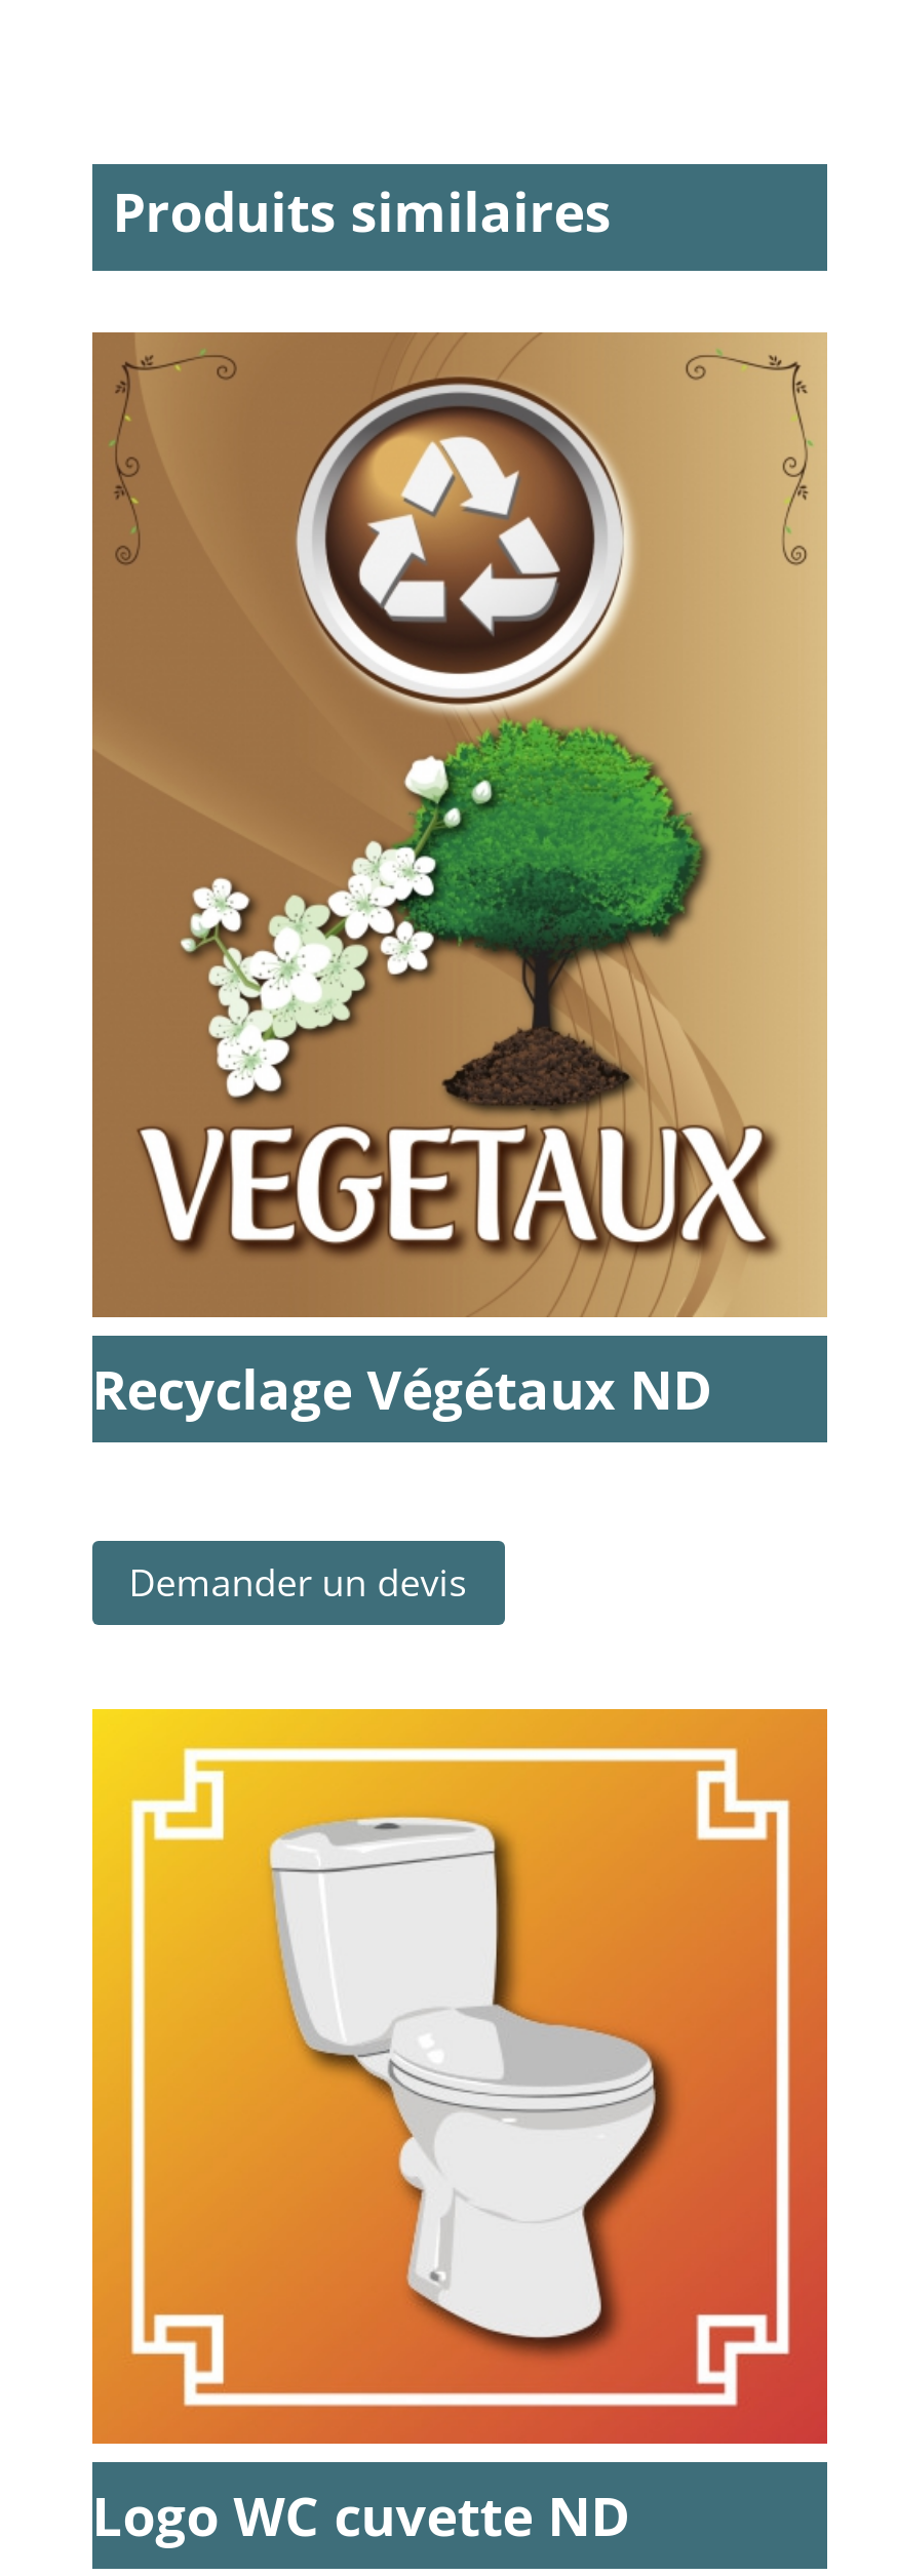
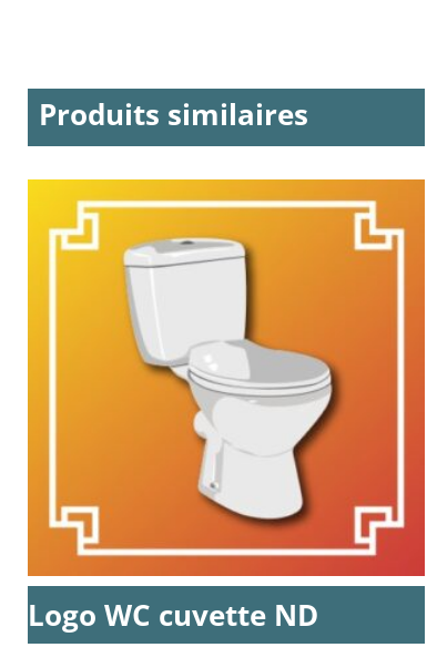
[90,330,829,1607] [image] | Recyclage Végétaux ND | Demander un devis -> none

